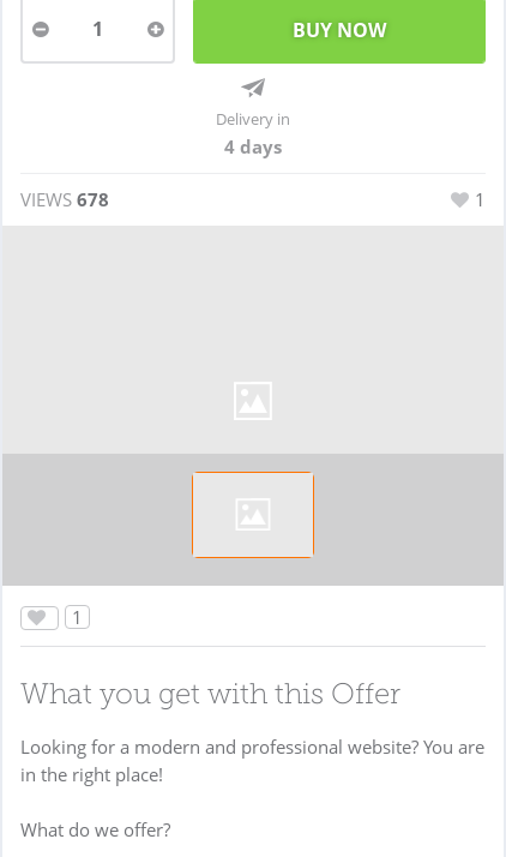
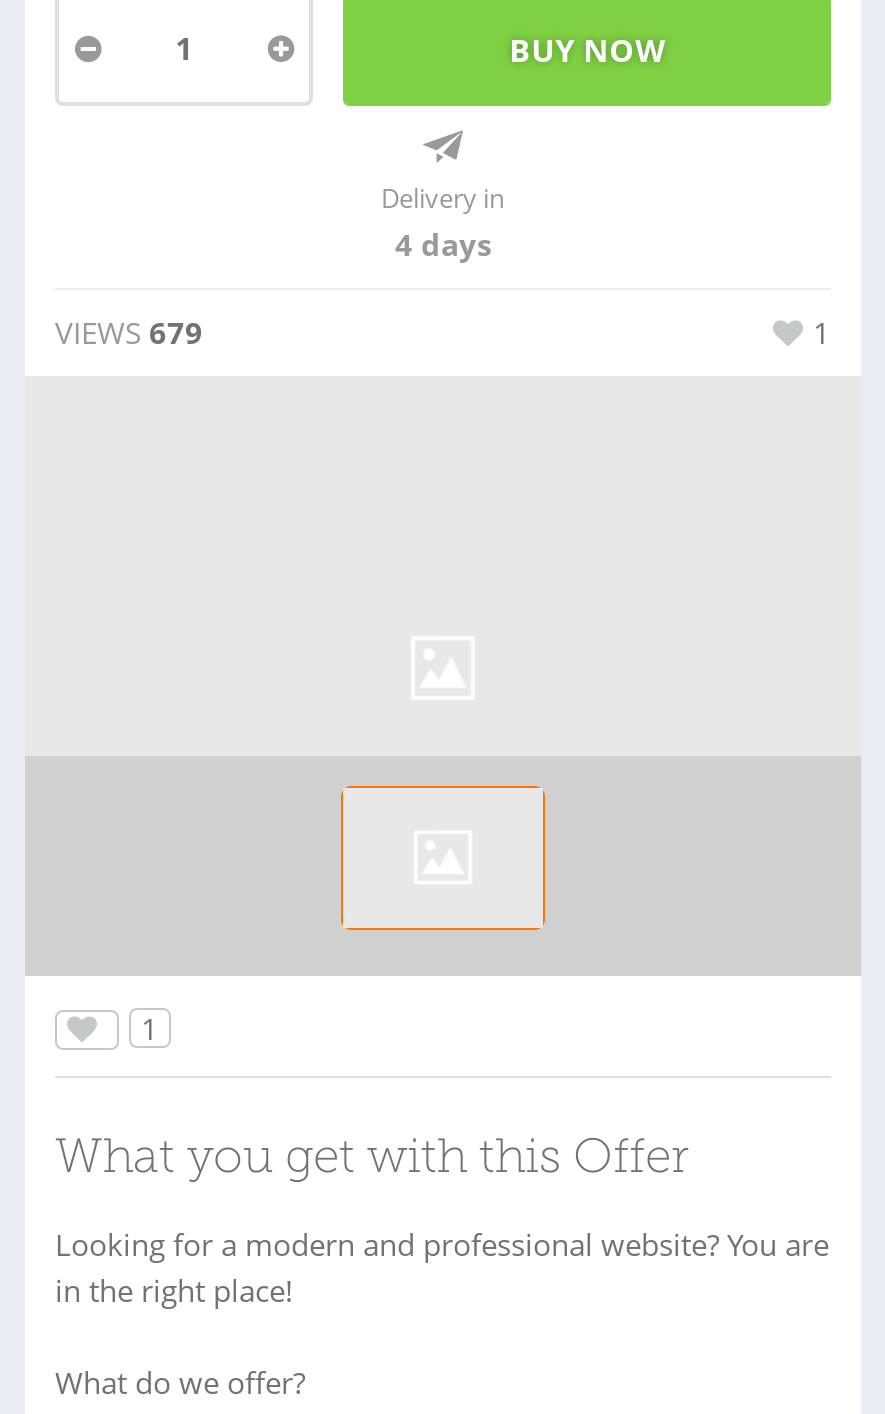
[20,187,109,211] VIEWS 678 -> [55,312,203,352] VIEWS 679

